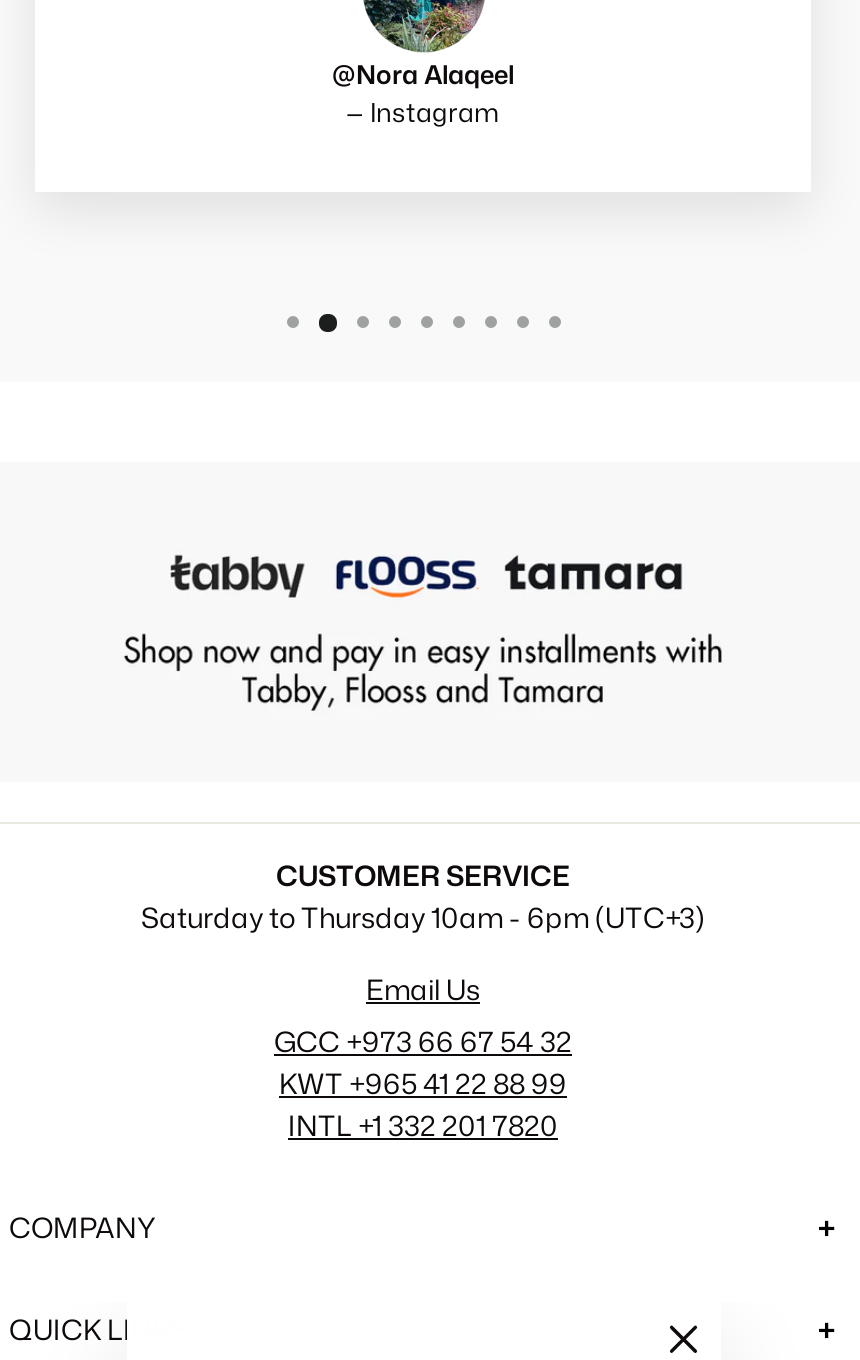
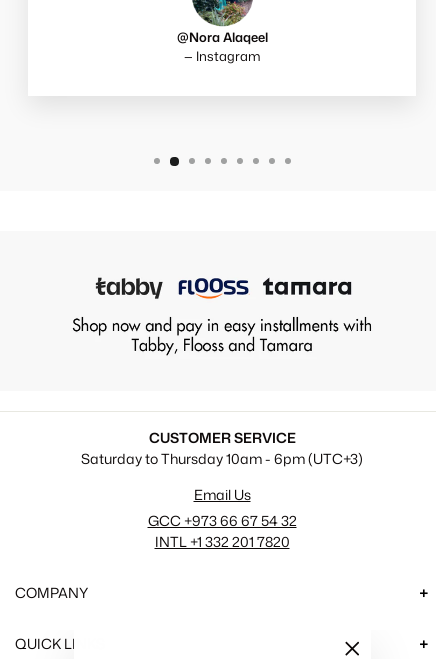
[279,1065,567,1103] KWT +965 41 22 88 99 -> none

